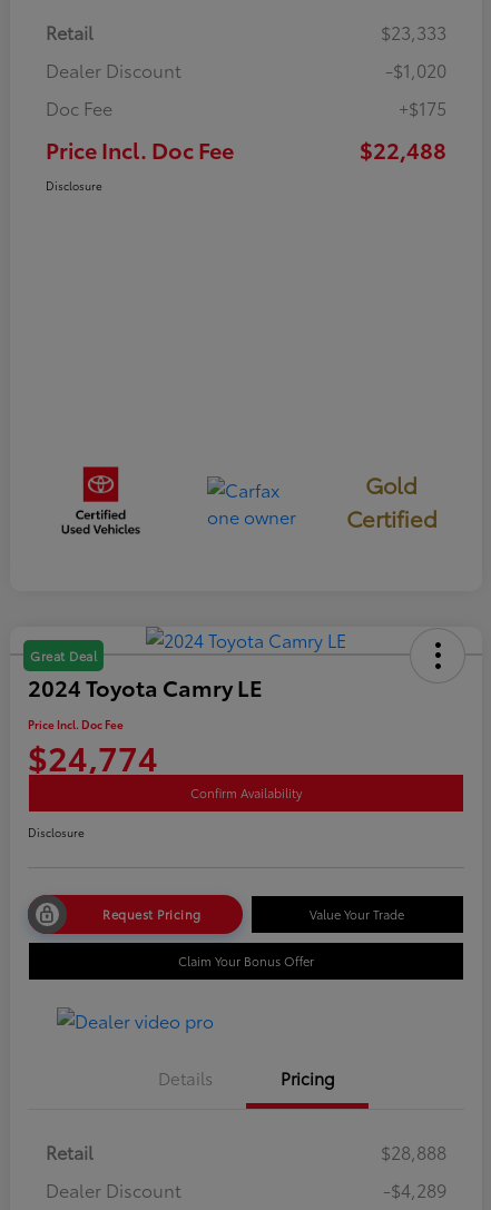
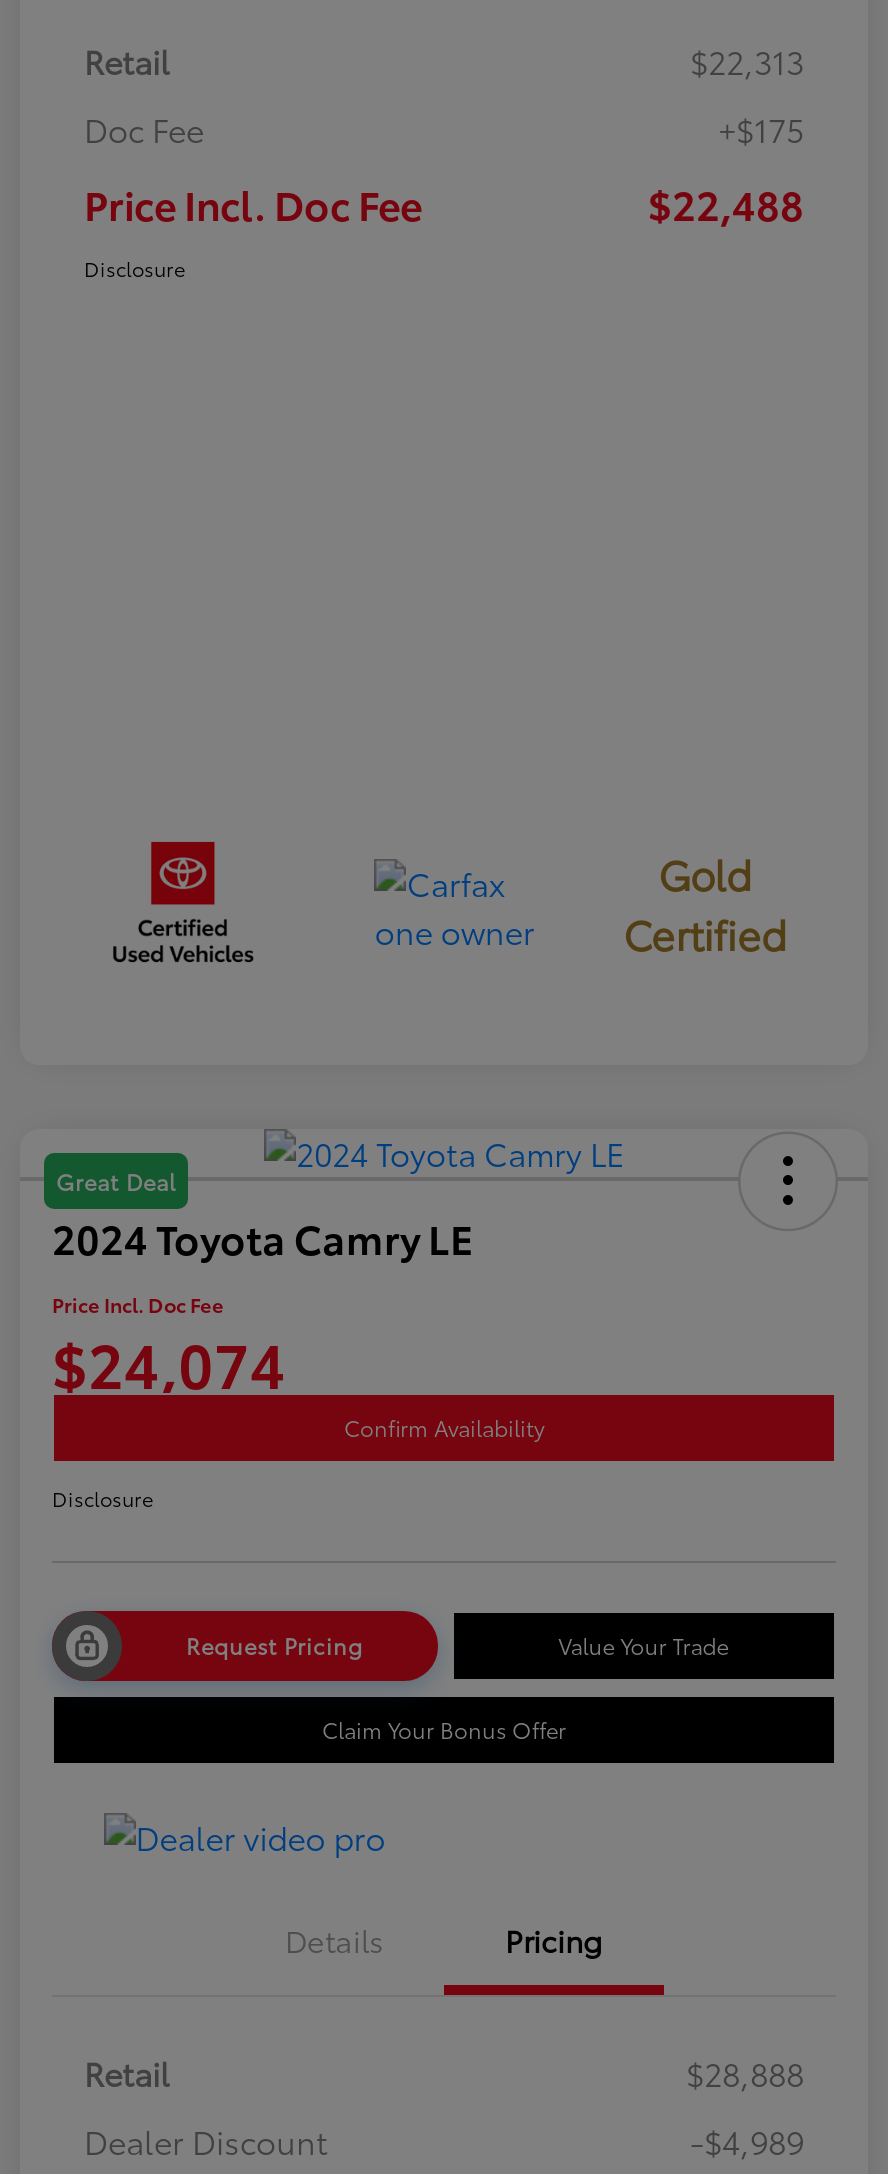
[46,18,446,82] $23,333 | Dealer Discount | -$1,020 -> [690,36,804,82] $22,313
moved [46,94,446,193] -> [84,104,804,282]: Doc Fee | +$175 | Price Incl. Doc Fee | $22,488 | Disclosure
[28,733,158,781] $24,774 -> [52,1320,286,1406] $24,074
[383,1177,446,1203] -$4,289 -> [690,2118,804,2164] -$4,989

